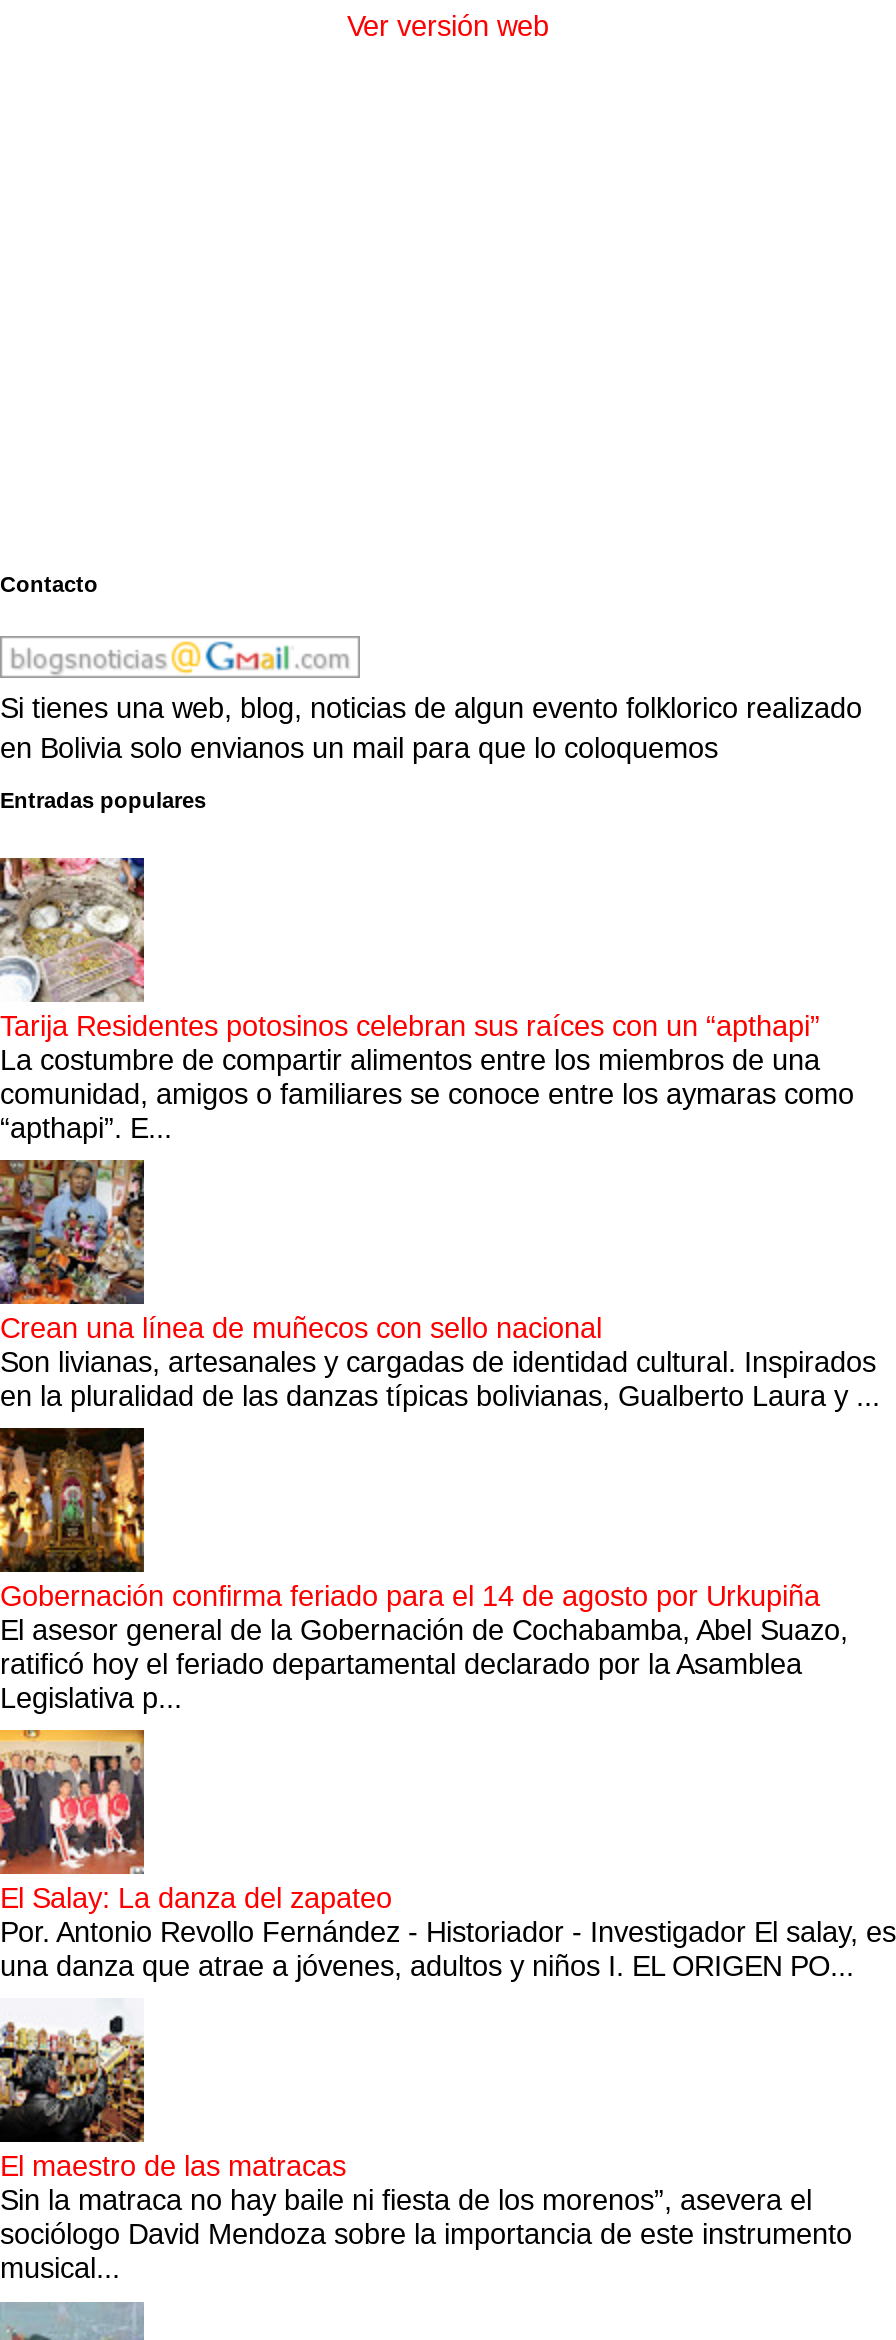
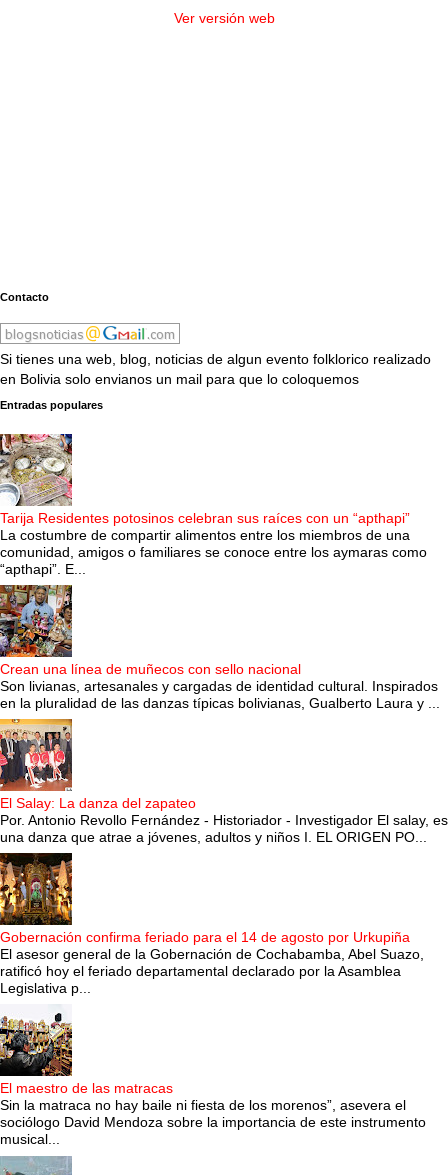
moved [0,1426,848,1714] -> [0,852,424,996]: [image] | Gobernación confirma feriado para el 14 de agosto por Urkupiña | El asesor general de la Gobernación de Cochabamba, Abel Suazo, | ratificó hoy el feriado departamental declarado por la Asamblea | Legislativa p...
moved [0,1728,896,1983] -> [0,718,448,845]: [image] | El Salay: La danza del zapateo | Por. Antonio Revollo Fernández - Historiador - Investigador El salay, es | una danza que atrae a jóvenes, adultos y niños I. EL ORIGEN PO...

